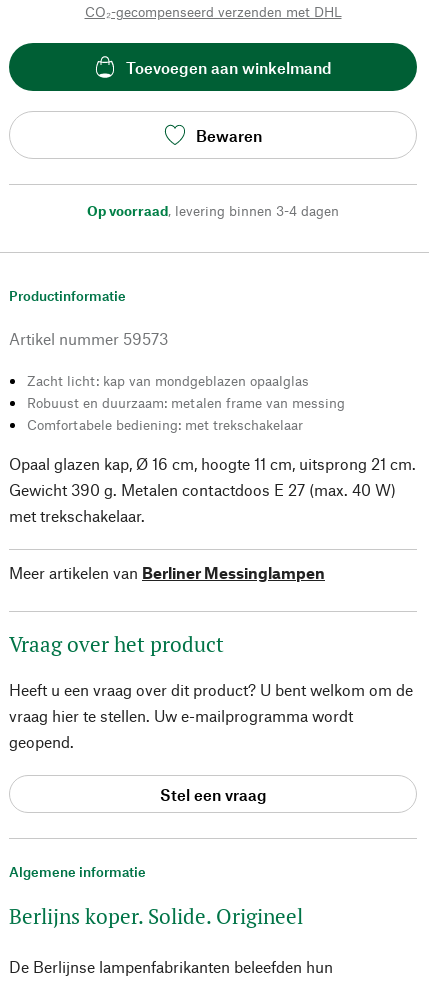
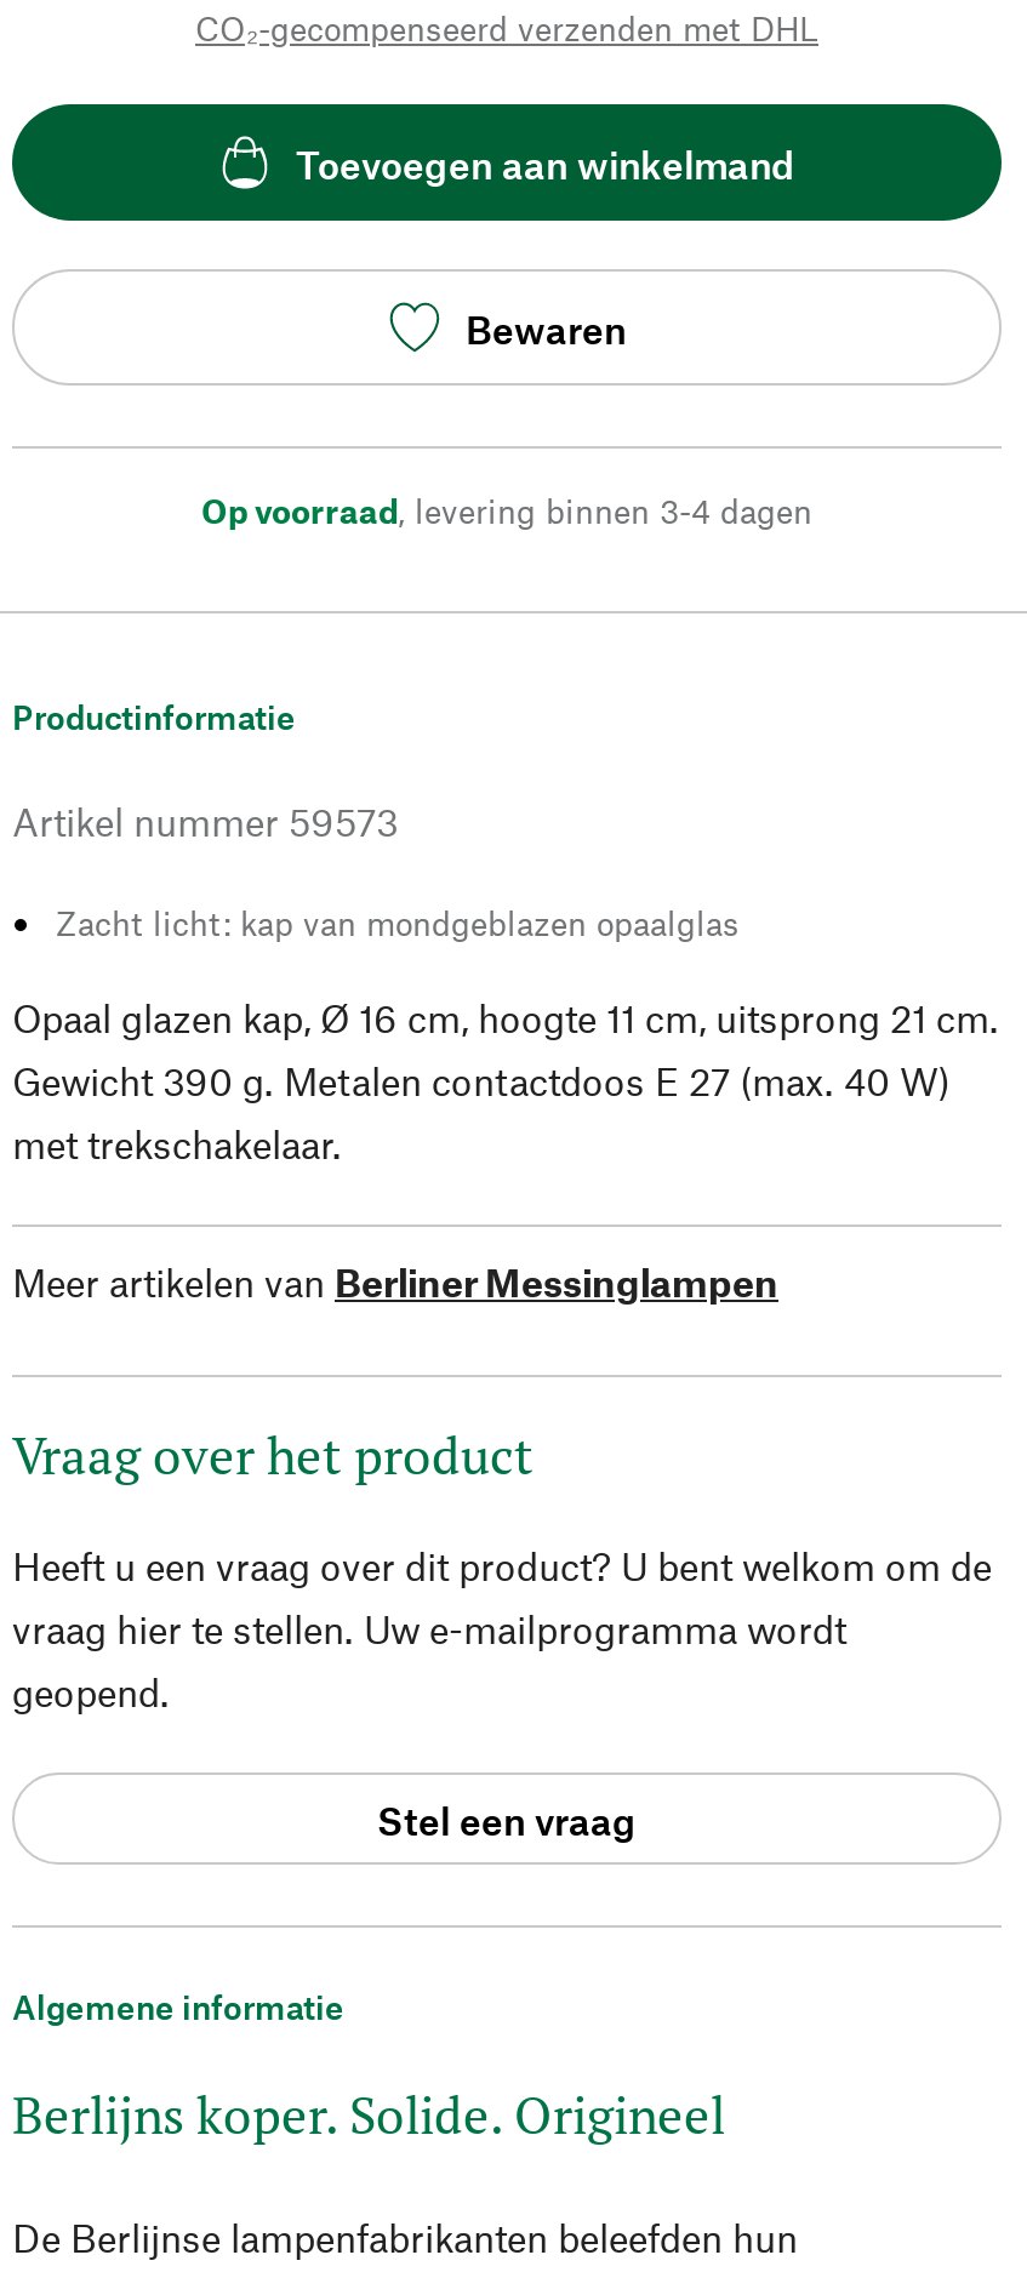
[27,394,345,433] Robuust en duurzaam: metalen frame van messing | Comfortabele bediening: met trekschakelaar -> none

